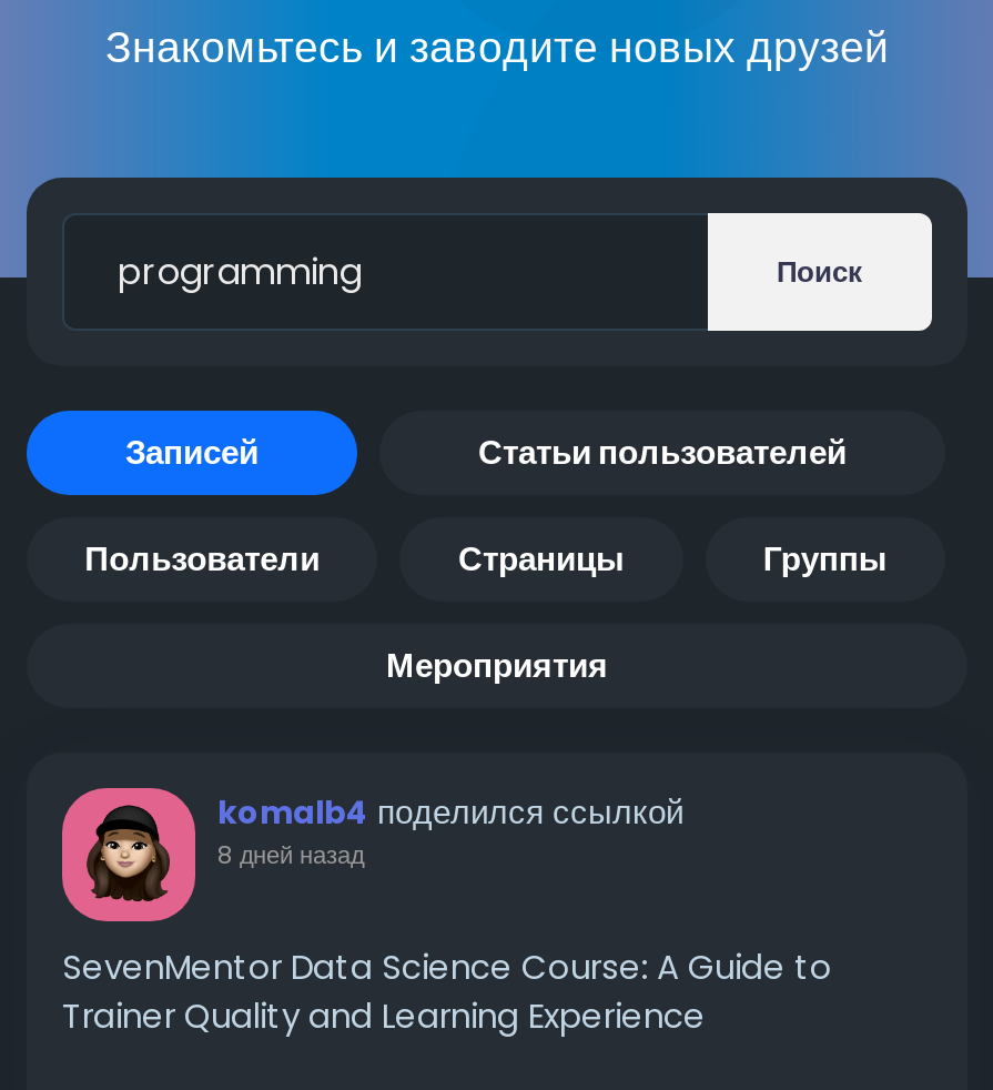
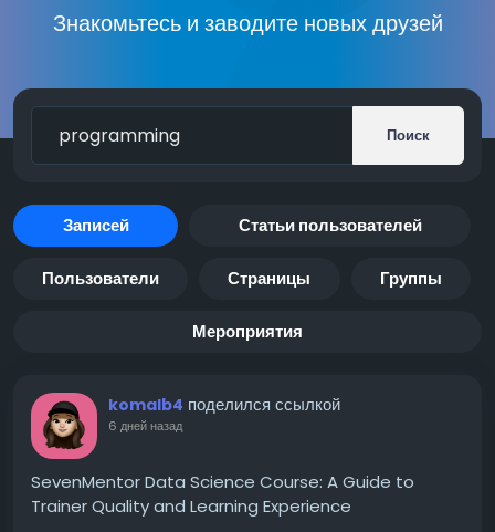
[217,837,364,873] 8 дней назад -> [108,417,182,435] 6 дней назад

